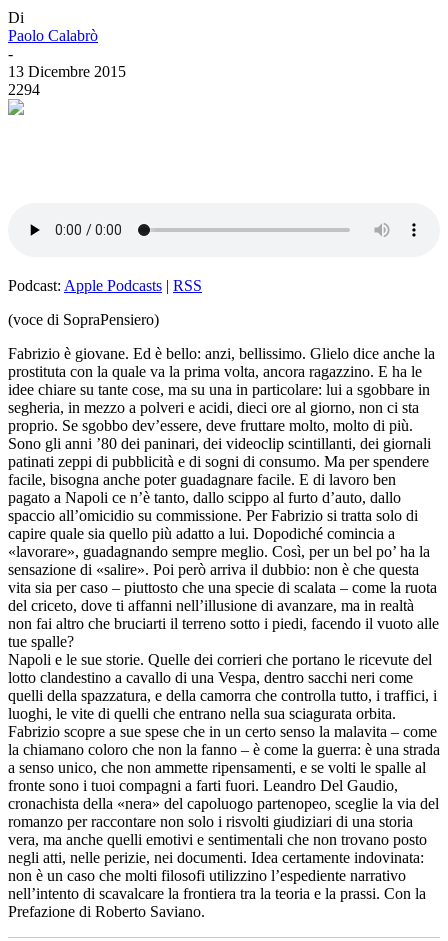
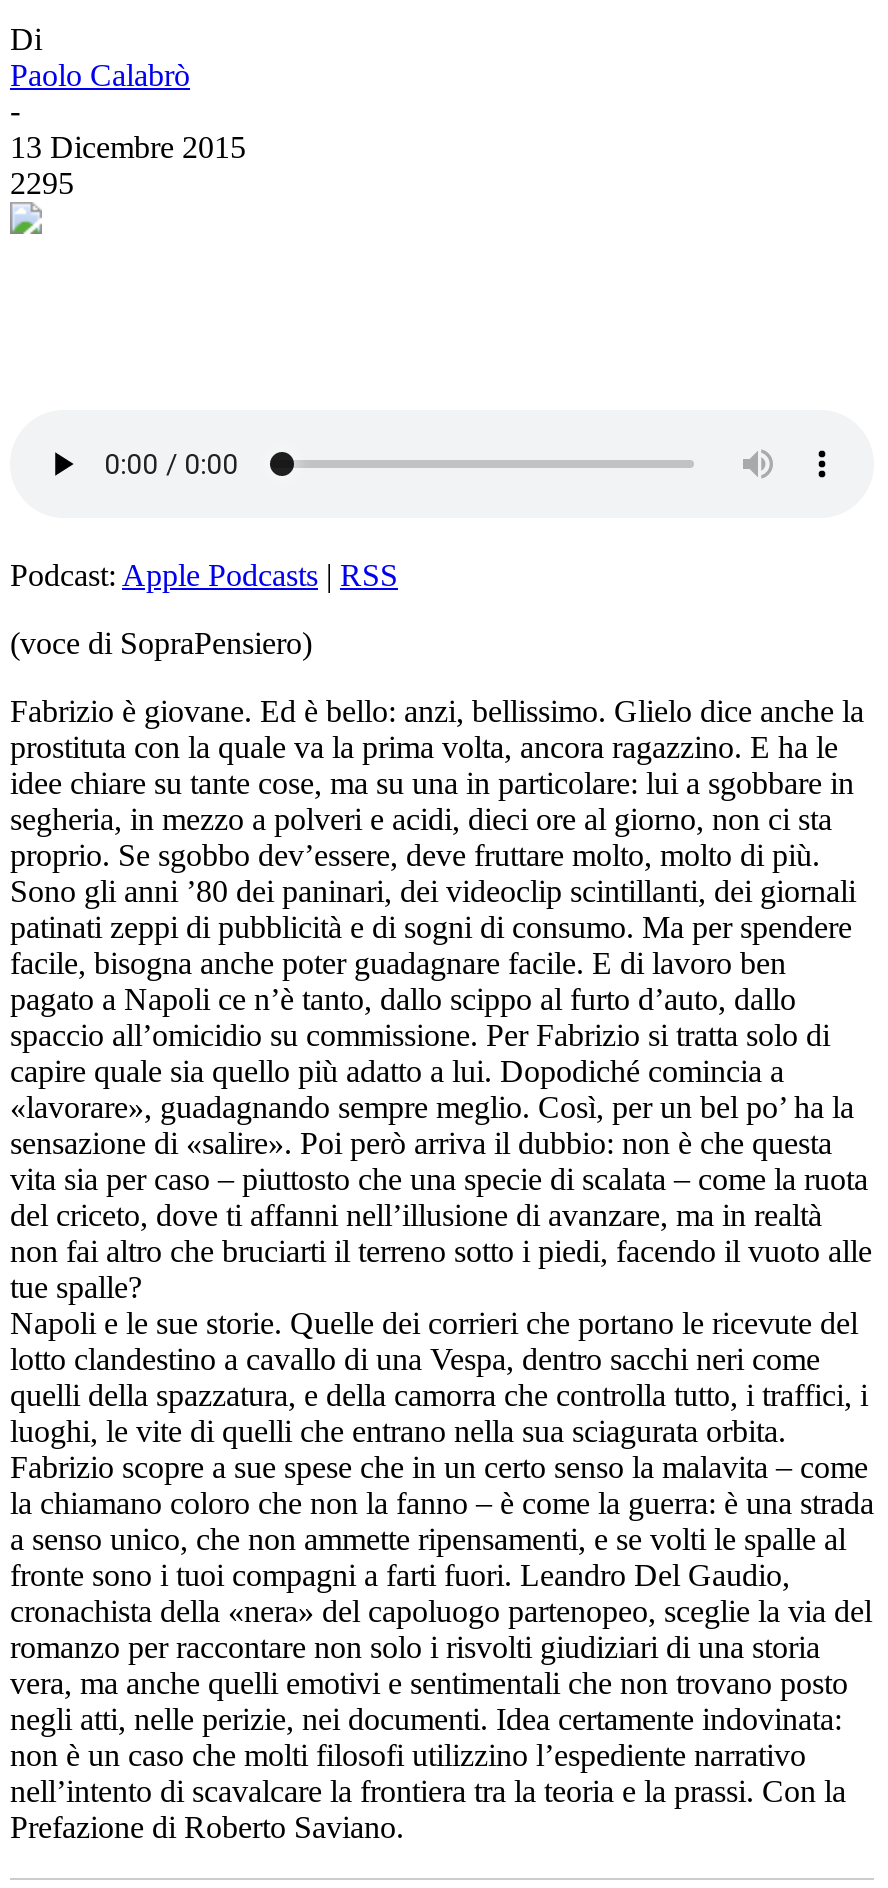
[8,81,40,98] 2294 -> [10,166,74,200] 2295

